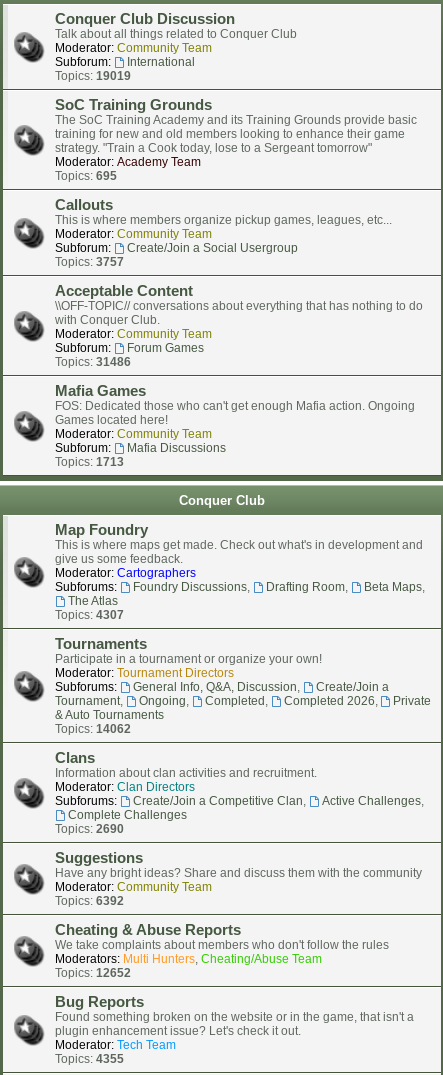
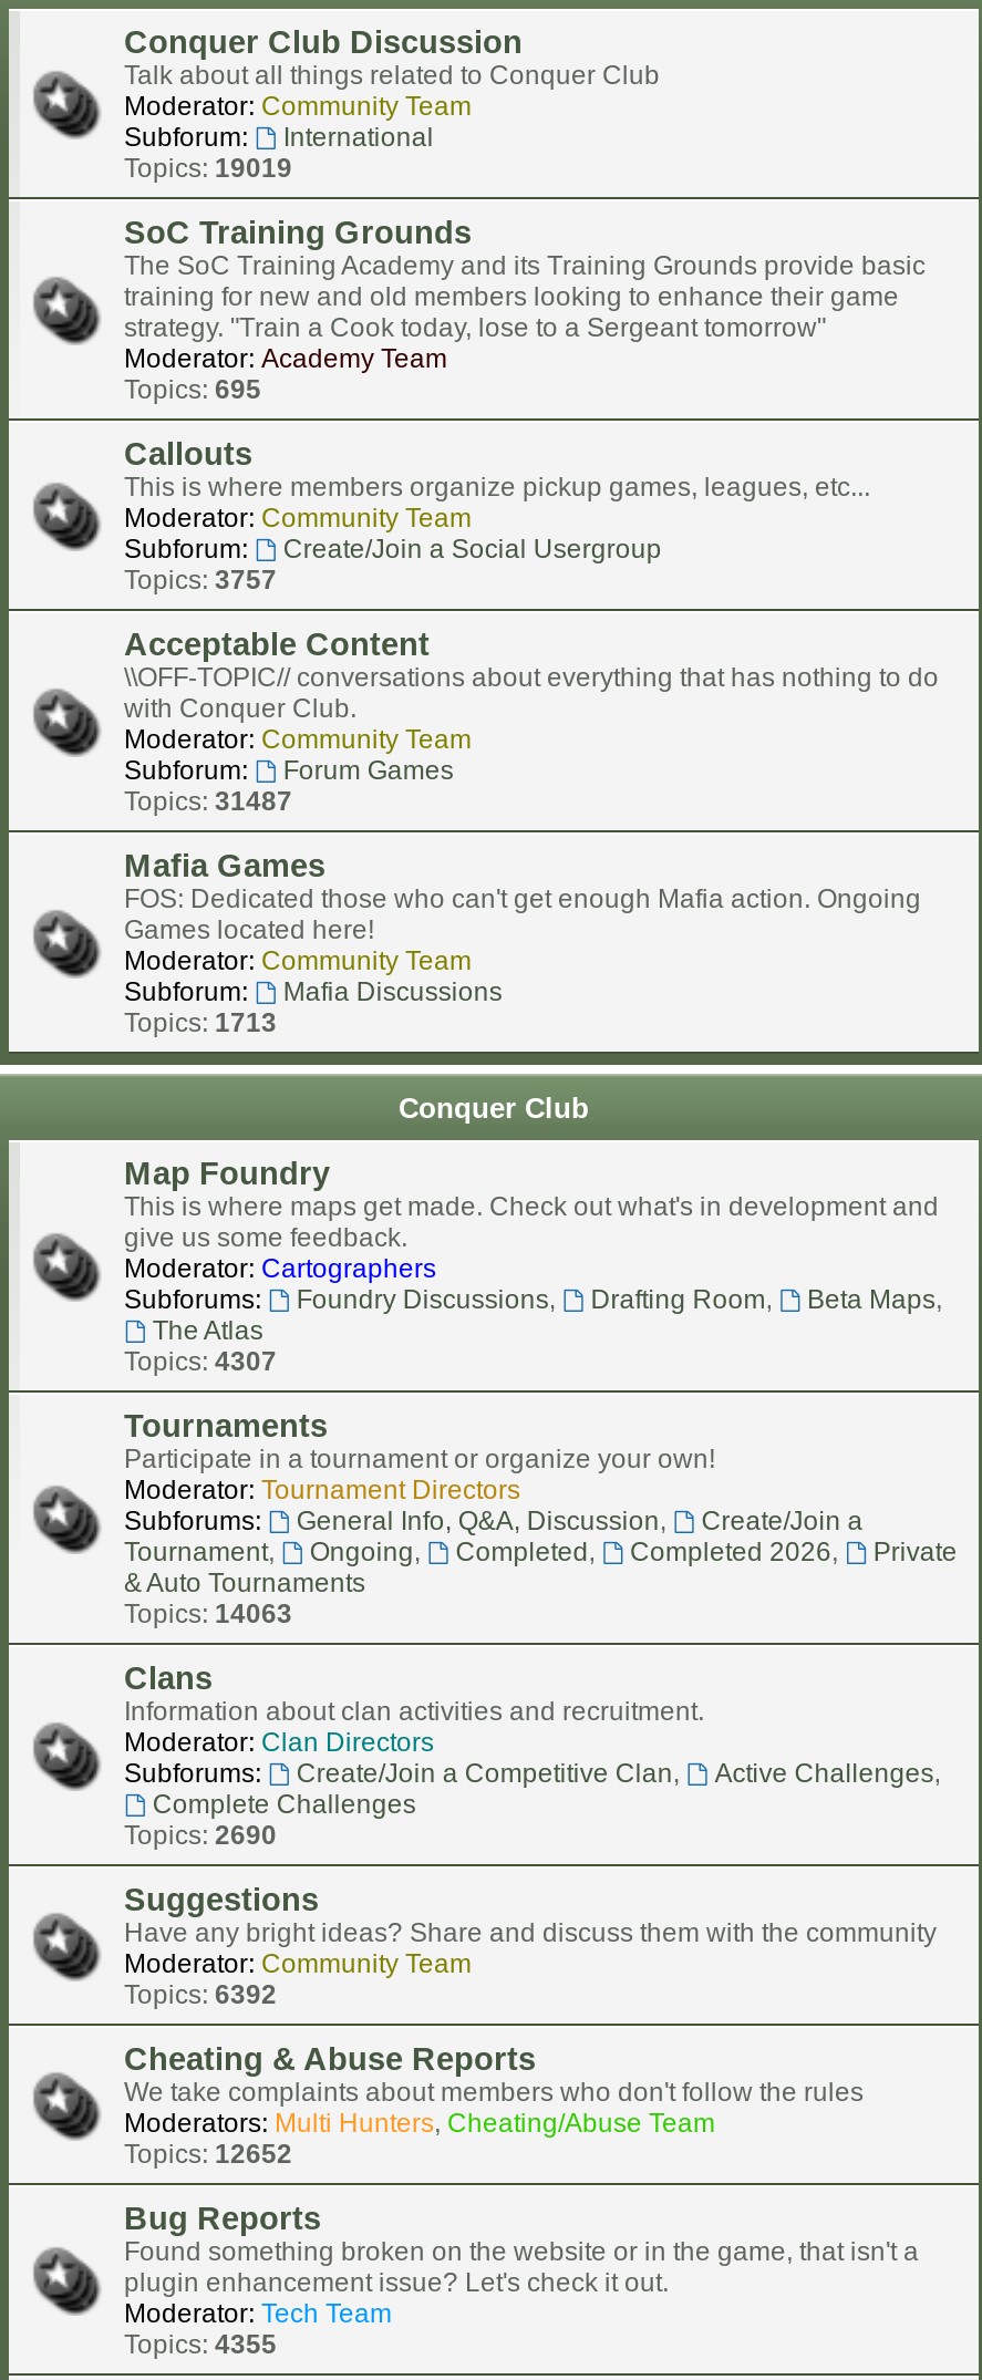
[55,355,131,369] Topics: 31486 -> [124,786,292,817] Topics: 31487
[55,722,131,736] Topics: 14062 -> [124,1598,292,1629] Topics: 14063

